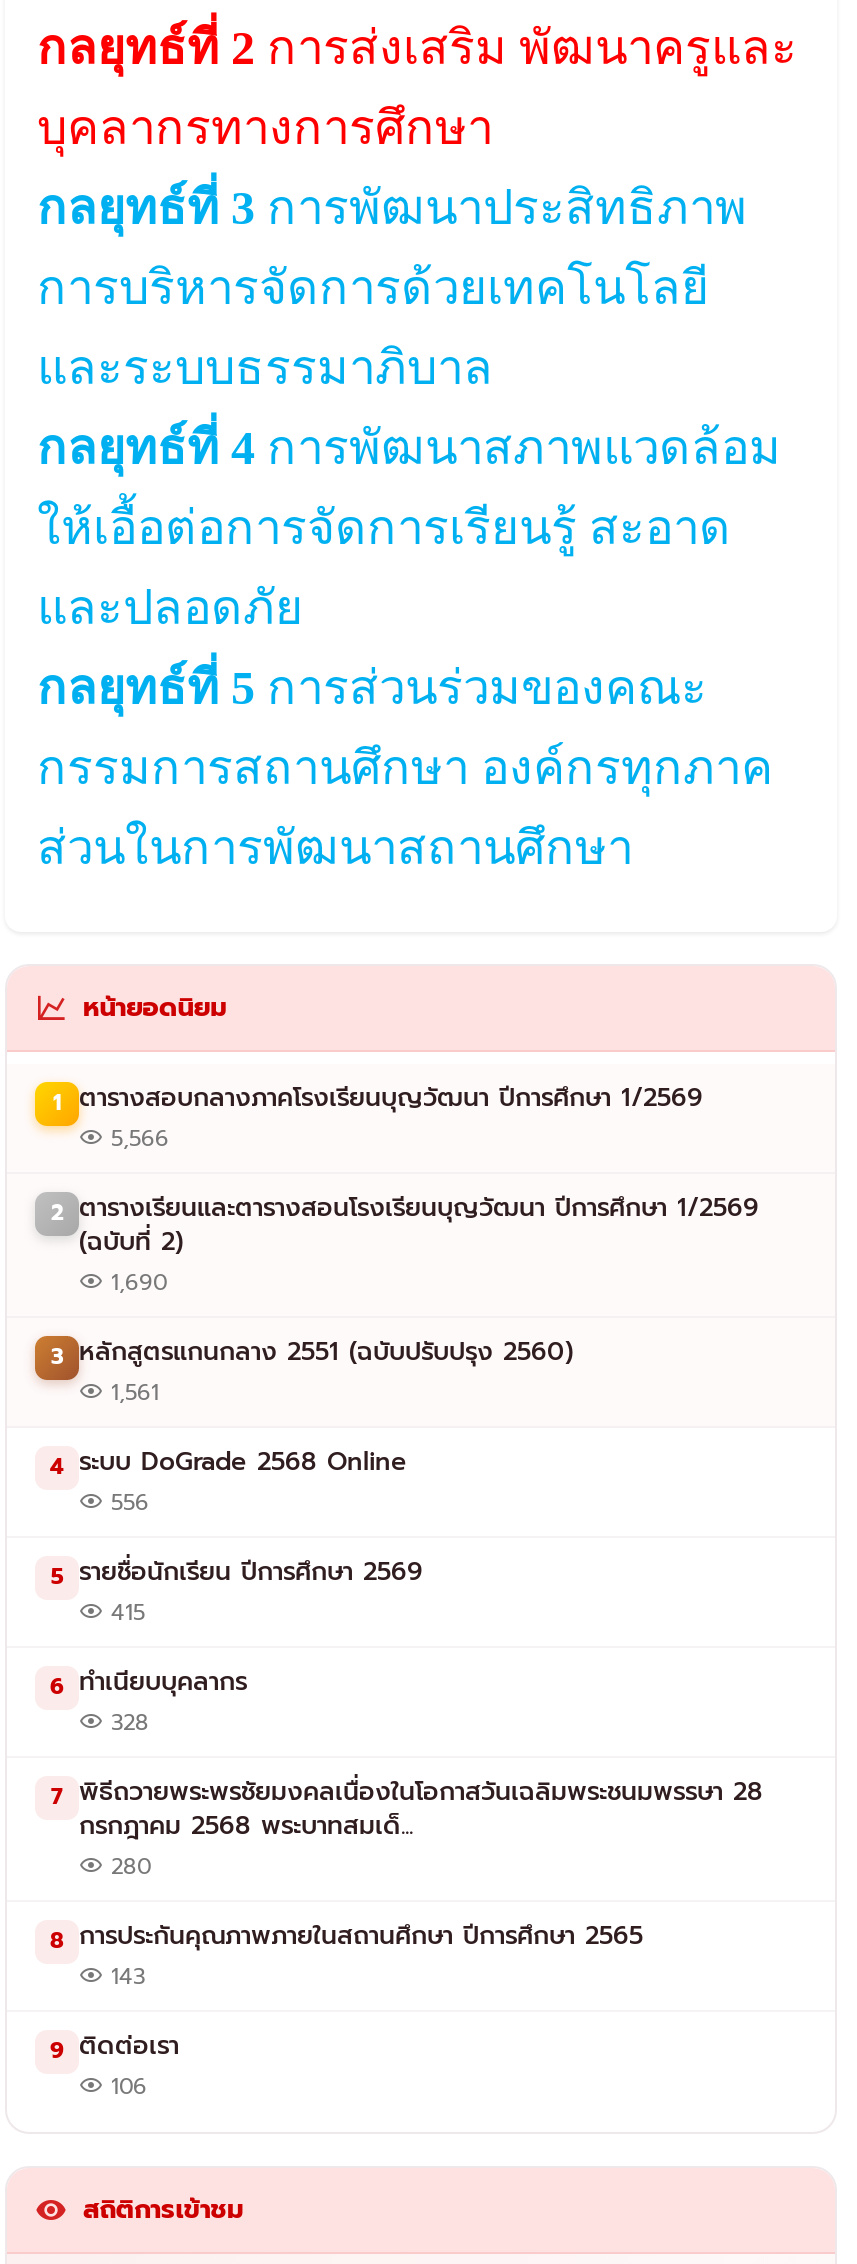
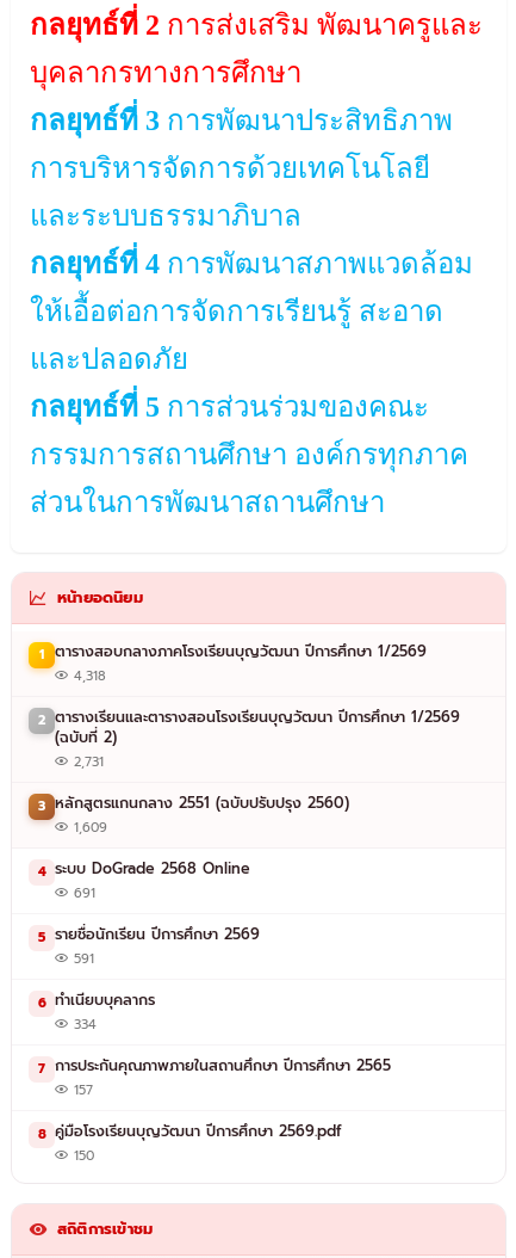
[111,1121,169,1155] 5,566 -> [74,665,106,686] 4,318
[111,1265,167,1299] 1,690 -> [74,751,104,772] 2,731
[111,1375,159,1409] 1,561 -> [74,817,107,837] 1,609
[111,1485,149,1519] 556 -> [74,883,95,903] 691
[111,1595,145,1629] 415 -> [74,948,94,969] 591
[50,1705,763,2103] 328 | 7 พิธีถวายพระพรชัยมงคลเนื่องในโอกาสวันเฉลิมพระชนมพรรษา 28 | กรกฎาคม 2568 พระบาทสมเด็... | 280 | 8 การประกันคุณภาพภายในสถานศึกษา ปีการศึกษา 2565 | 143 | 9 ติดต่อเรา | 106 -> [38,1014,391,1165] 334 | 7 การประกันคุณภาพภายในสถานศึกษา ปีการศึกษา 2565 | 157 | 8 คู่มือโรงเรียนบุญวัฒนา ปีการศึกษา 2569.pdf | 150

